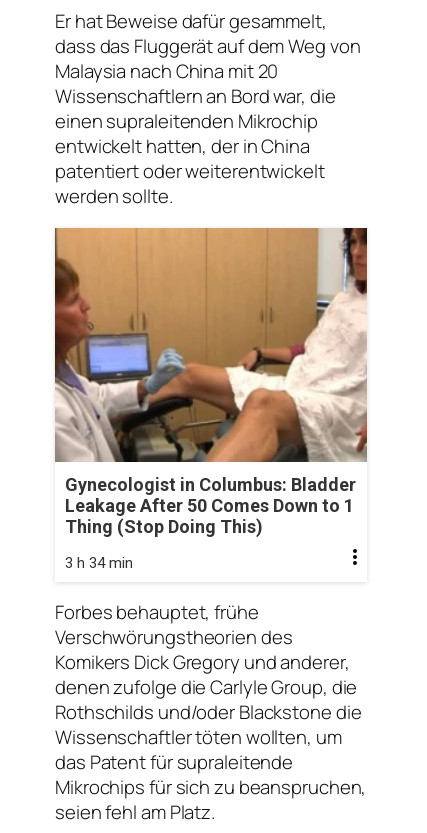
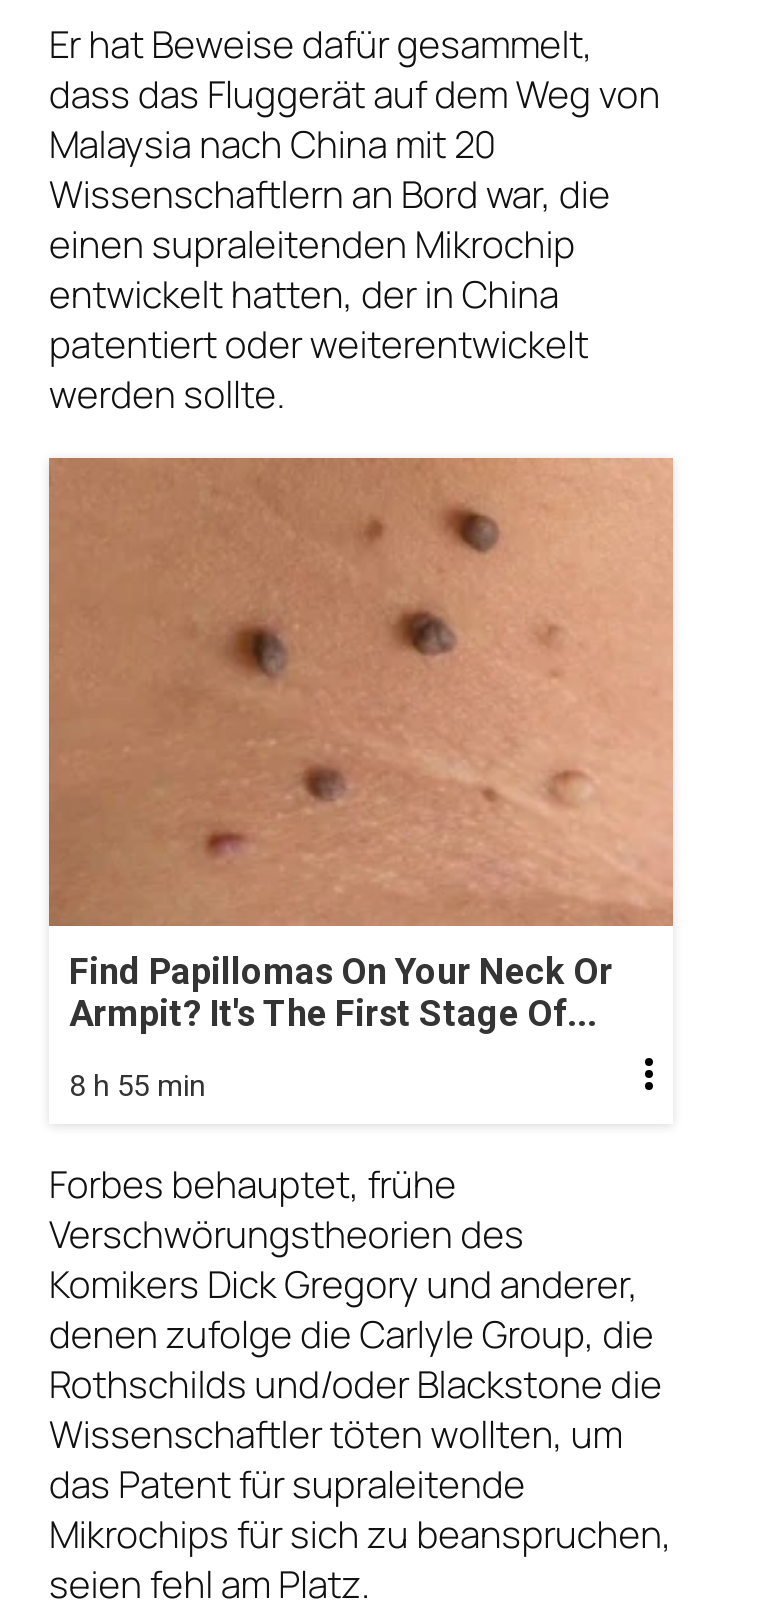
[54,227,368,537] [image] | Gynecologist in Columbus: Bladder | Leakage After 50 Comes Down to 1 | Thing (Stop Doing This) -> [47,456,675,1033] [image] | Find Papillomas On Your Neck Or | Armpit? It's The First Stage Of...
[65,554,133,572] 3 h 34 min -> [69,1067,205,1103] 8 h 55 min

